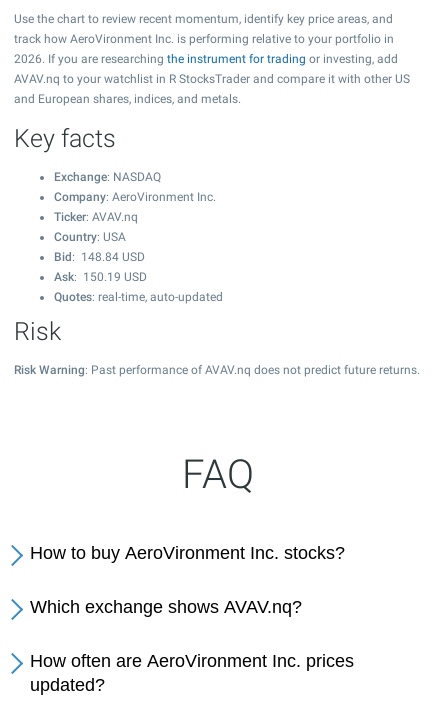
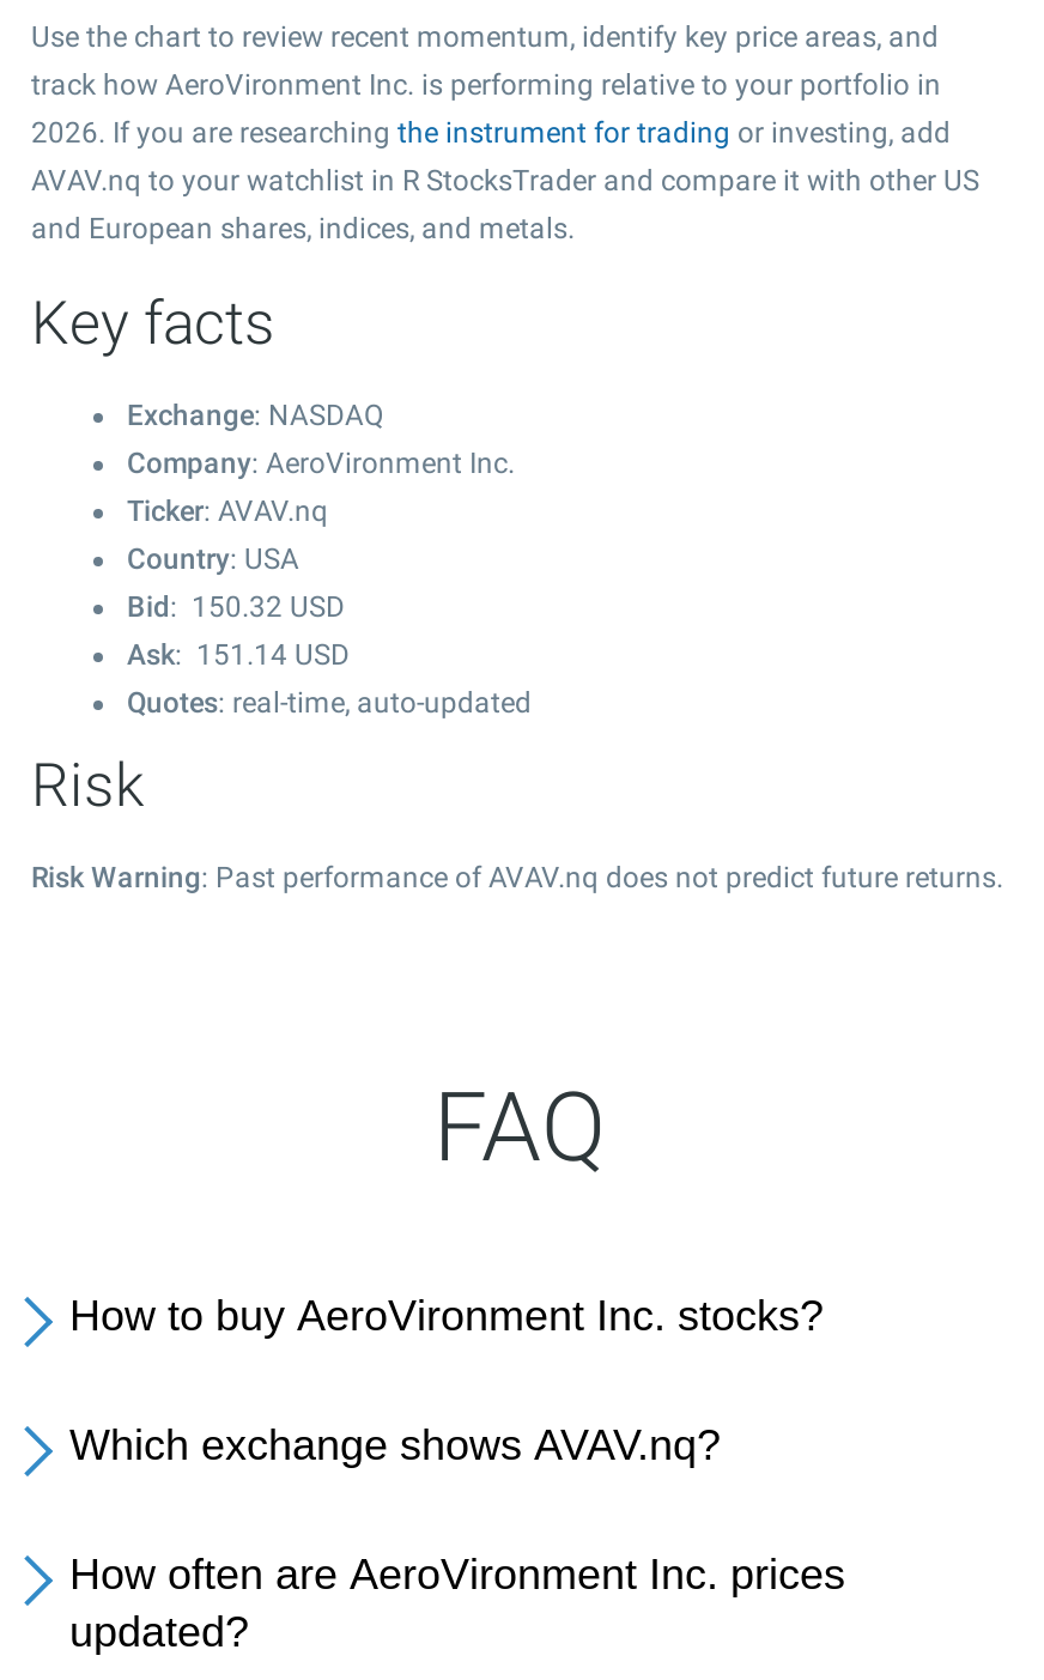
[54,250,145,264] Bid: 148.84 USD -> [127,590,345,624] Bid: 150.32 USD
[54,270,147,284] Ask: 150.19 USD -> [127,638,350,672] Ask: 151.14 USD

